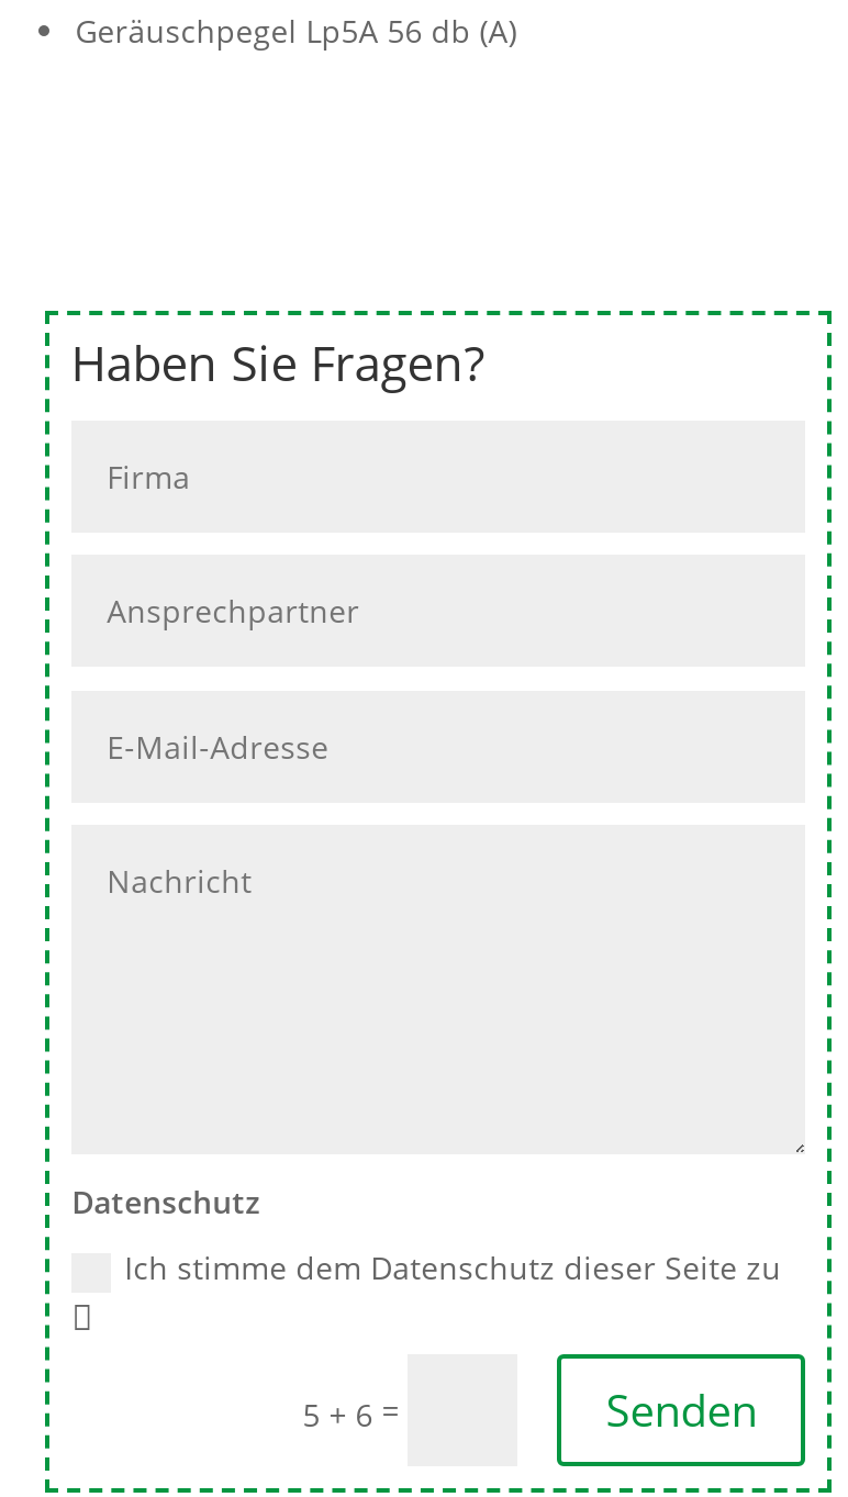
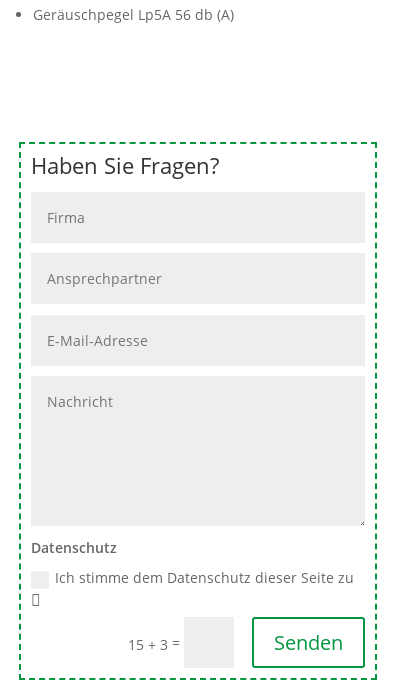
[303,1390,408,1436] 5 + 6 = -> [128,633,184,654] 15 + 3 =

